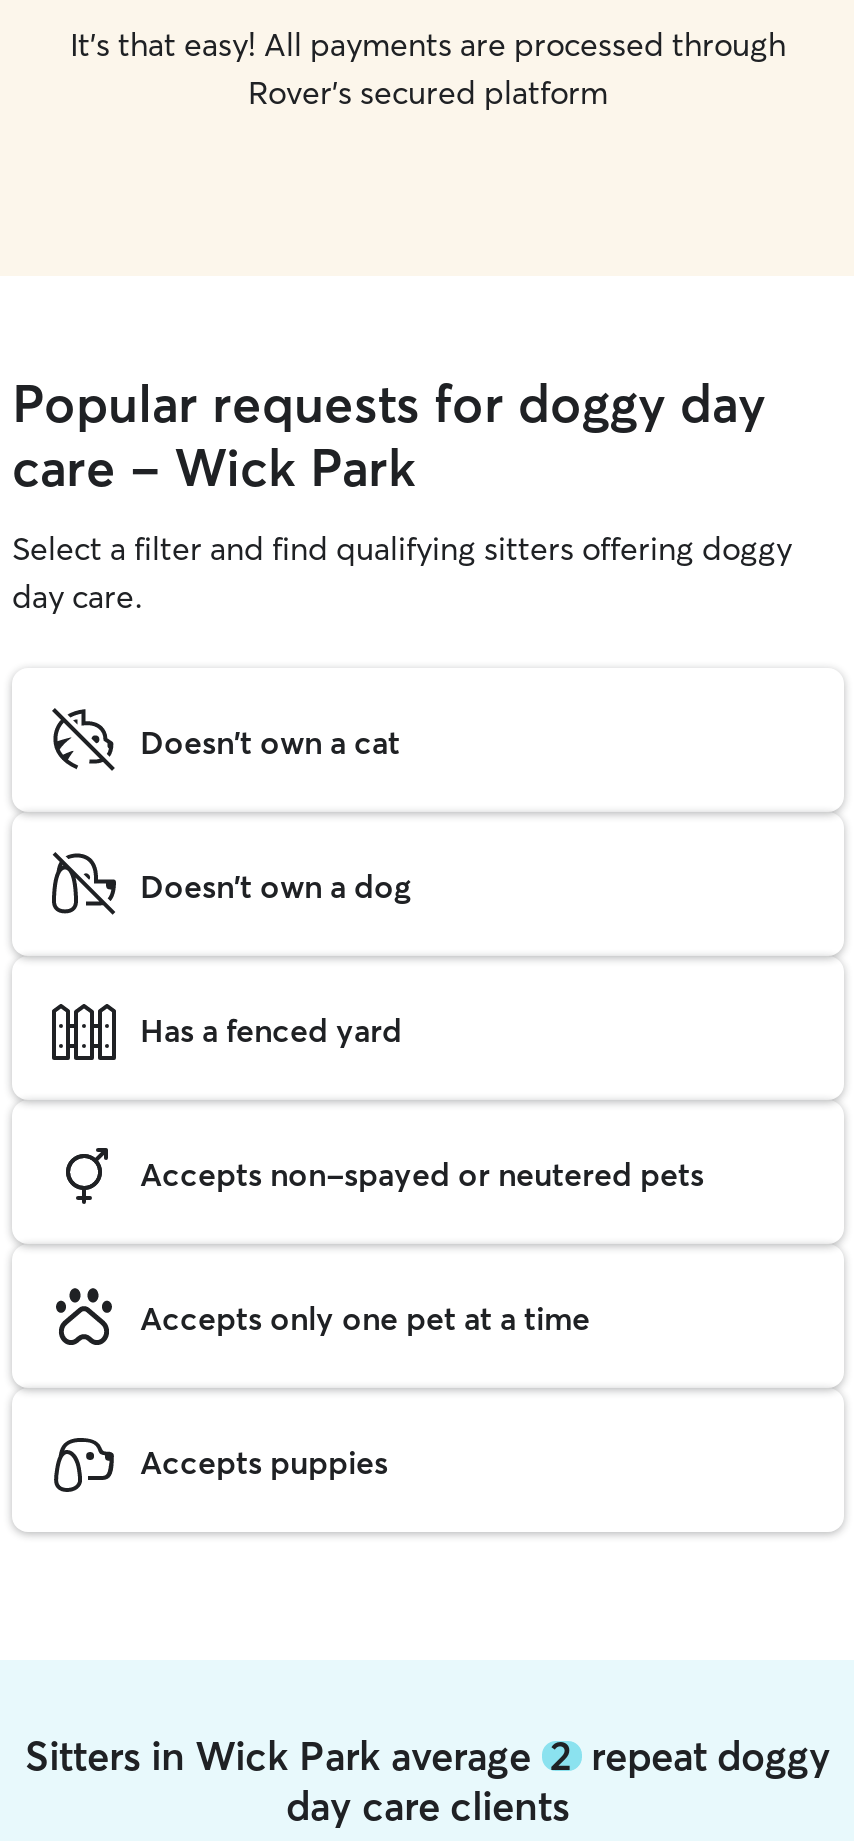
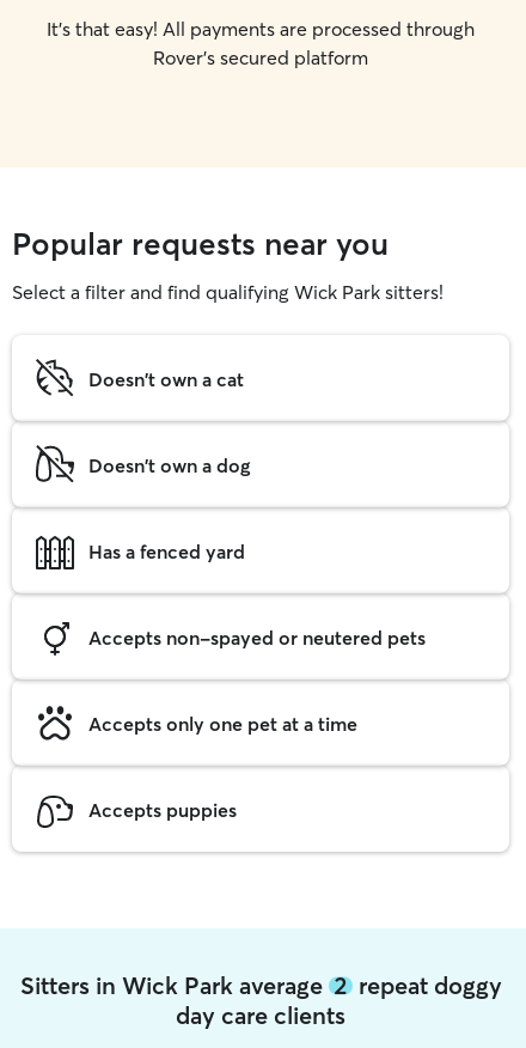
[12,372,792,616] Popular requests for doggy day | care - Wick Park | Select a filter and find qualifying sitters offering doggy | day care. -> [12,225,444,304] Popular requests near you | Select a filter and find qualifying Wick Park sitters!

